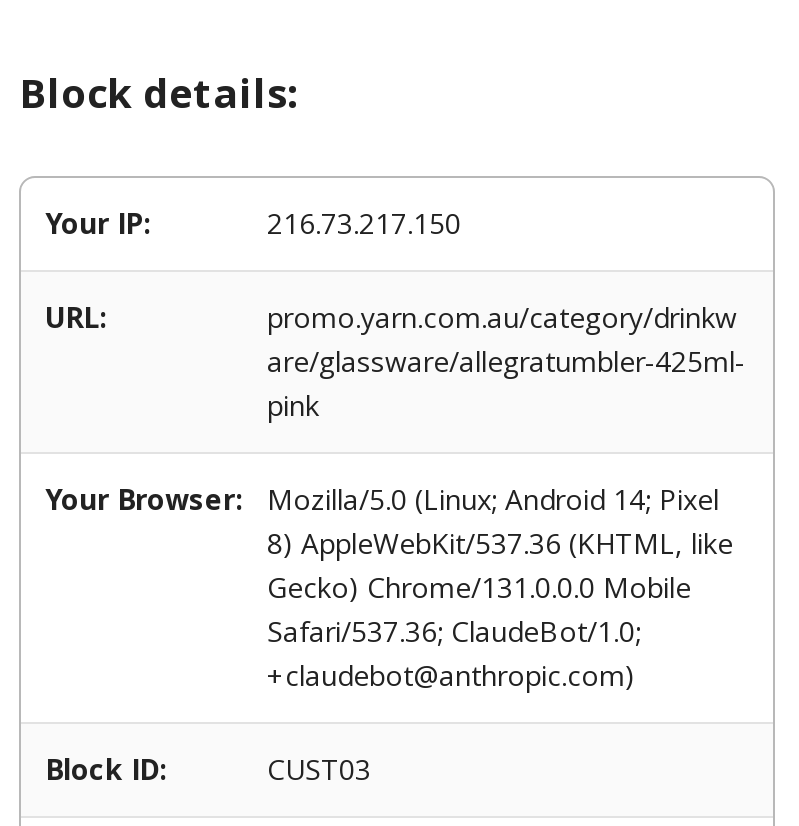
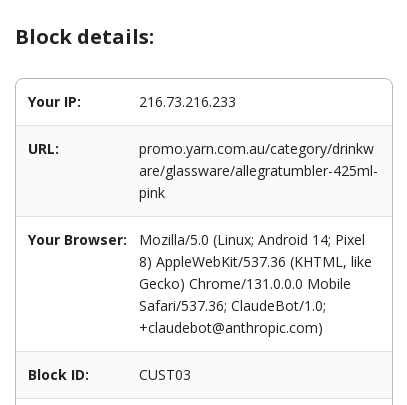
[267,204,461,242] 216.73.217.150 -> [139,92,236,111] 216.73.216.233

